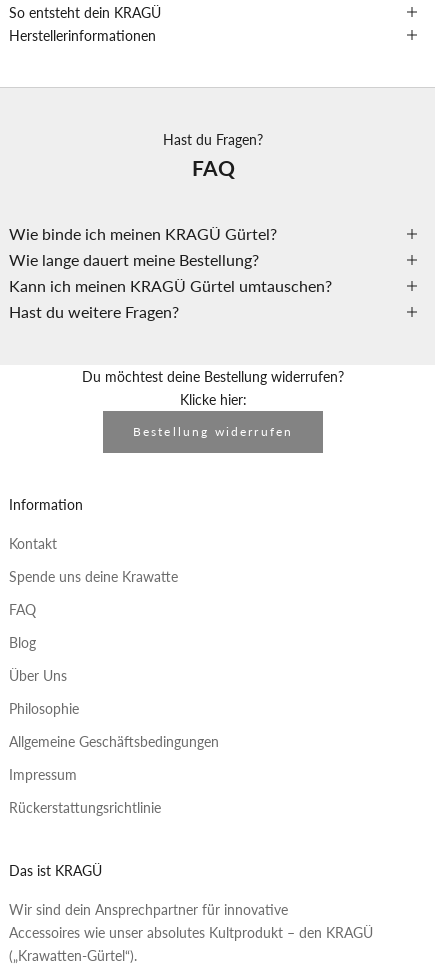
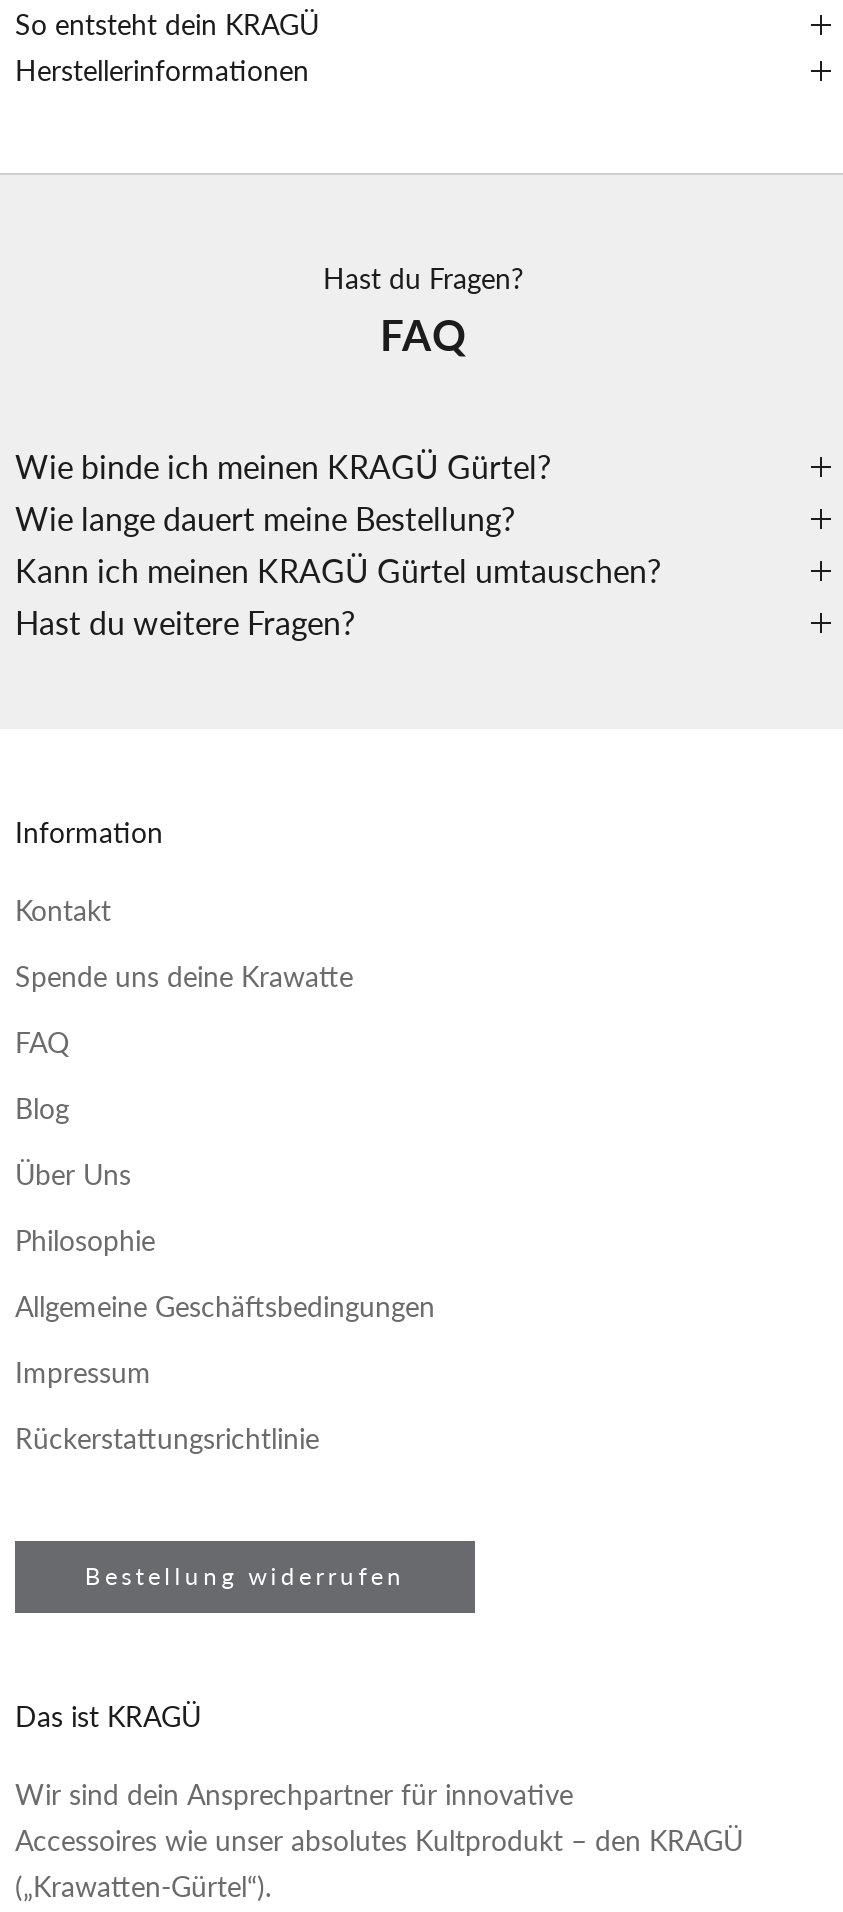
[82,368,344,408] Du möchtest deine Bestellung widerrufen? | Klicke hier: -> none
moved [133,424,293,439] -> [85,1562,405,1592]: Bestellung widerrufen
moved [9,496,219,816] -> [15,816,435,1456]: Information | Kontakt | Spende uns deine Krawatte | ... | Impressum | Rückerstattungsrichtlinie

